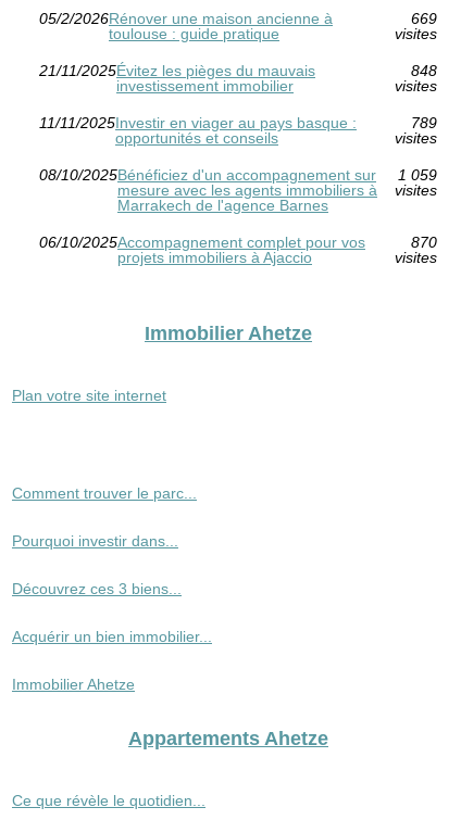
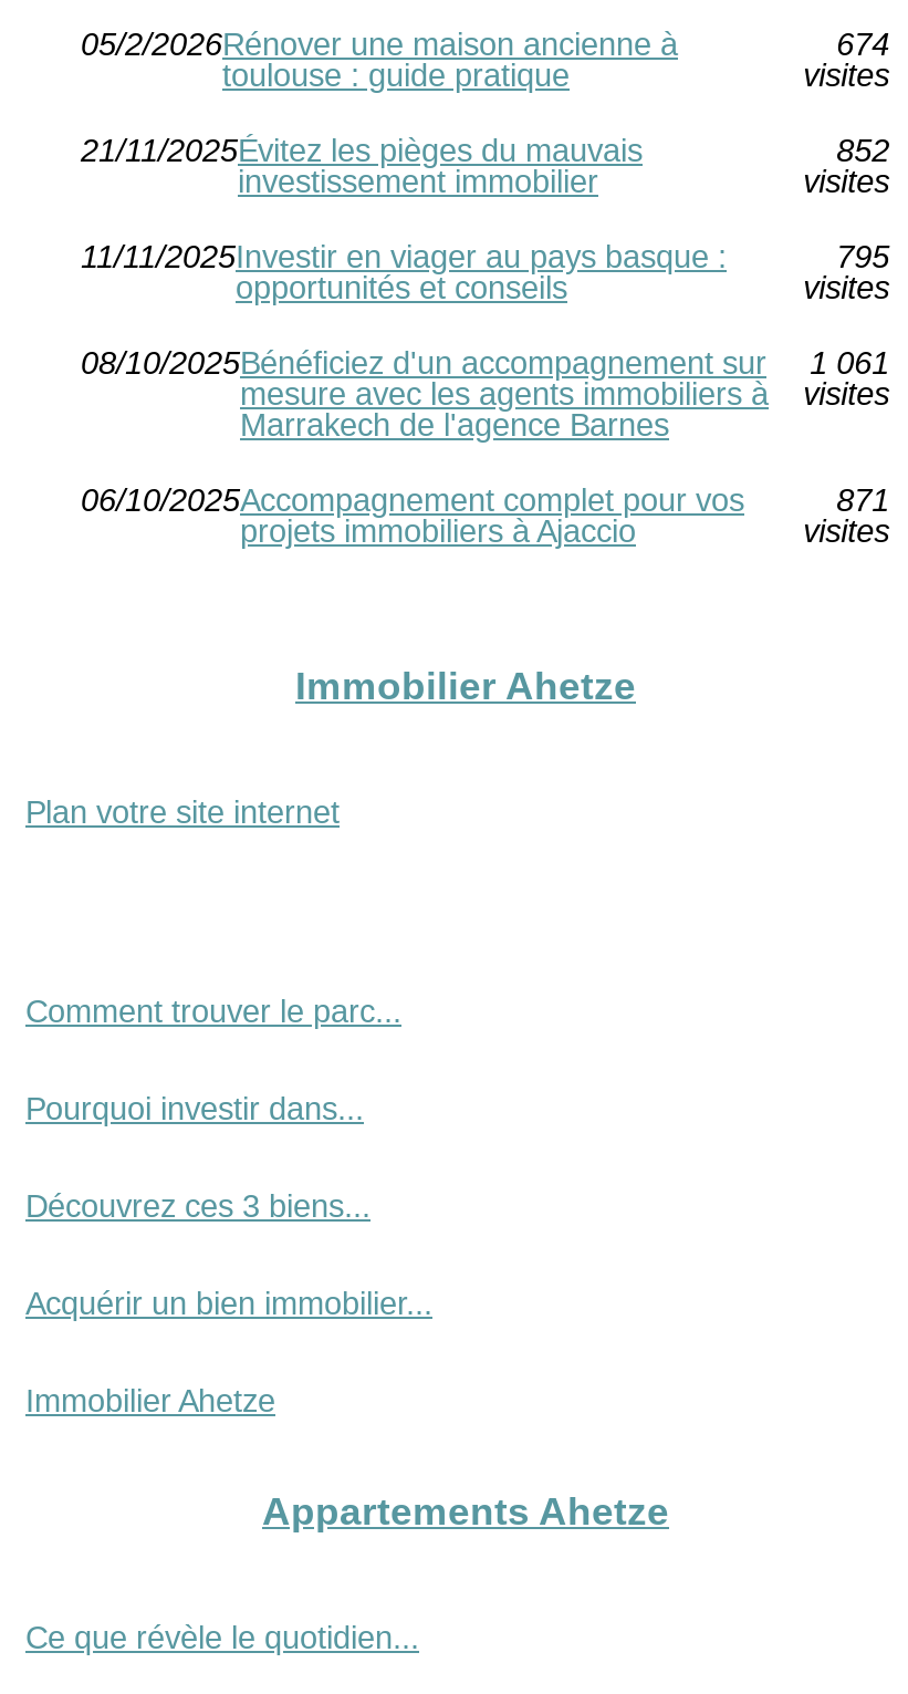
[411,9,437,27] 669 -> [836,26,889,61] 674
[411,62,437,79] 848 -> [836,132,889,168] 852
[411,114,437,131] 789 -> [836,238,889,274] 795
[39,166,437,183] 08/10/2025Bénéficiez d'un accompagnement sur 1 059 -> [81,345,889,380] 08/10/2025Bénéficiez d'un accompagnement sur 1 061
[411,233,437,251] 870 -> [836,482,889,517] 871

